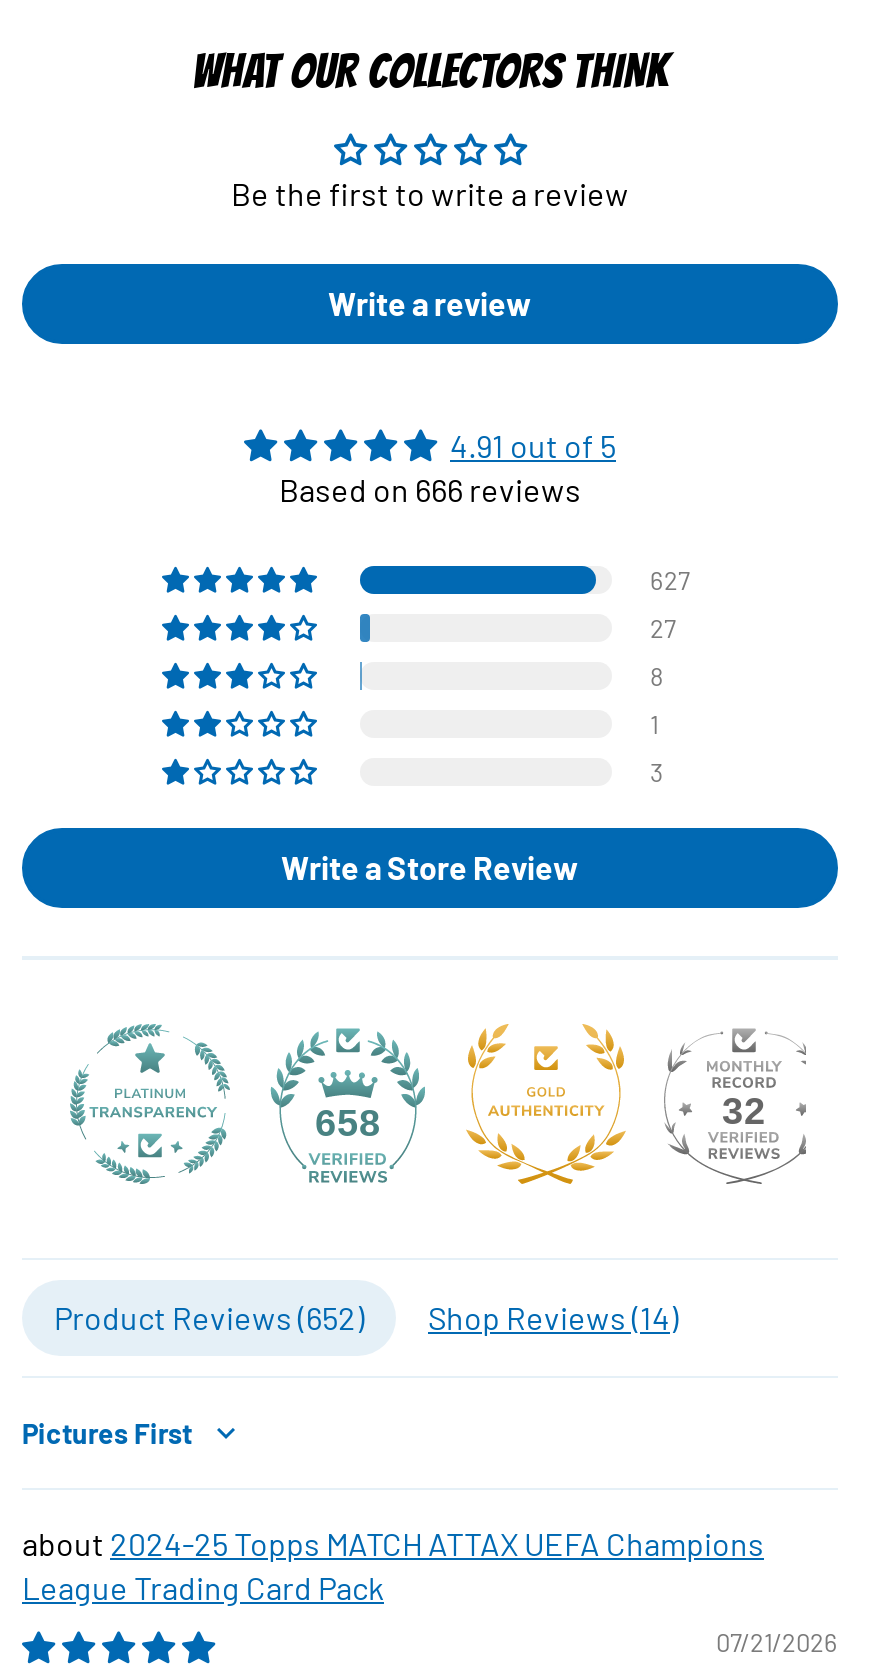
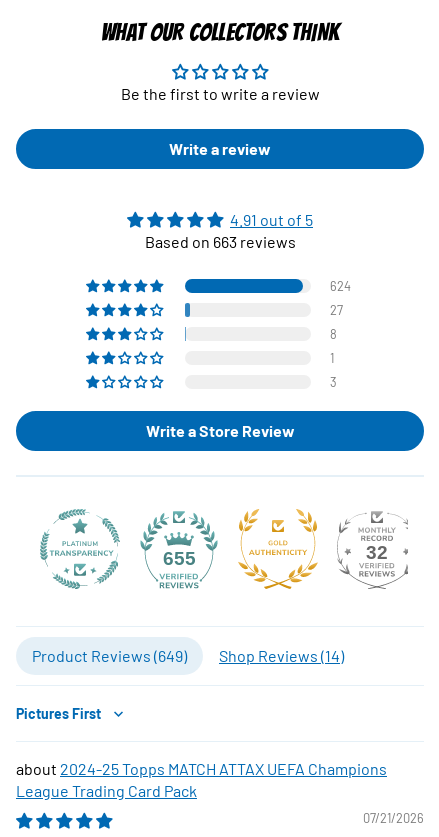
[279,470,581,508] Based on 666 reviews -> [144,232,295,251] Based on 663 reviews
[650,564,690,596] 627 -> [330,278,351,294] 624
[315,1102,381,1144] 658 -> [162,548,195,569] 655
[54,1298,364,1336] Product Reviews (652) -> [32,646,187,665] Product Reviews (649)

